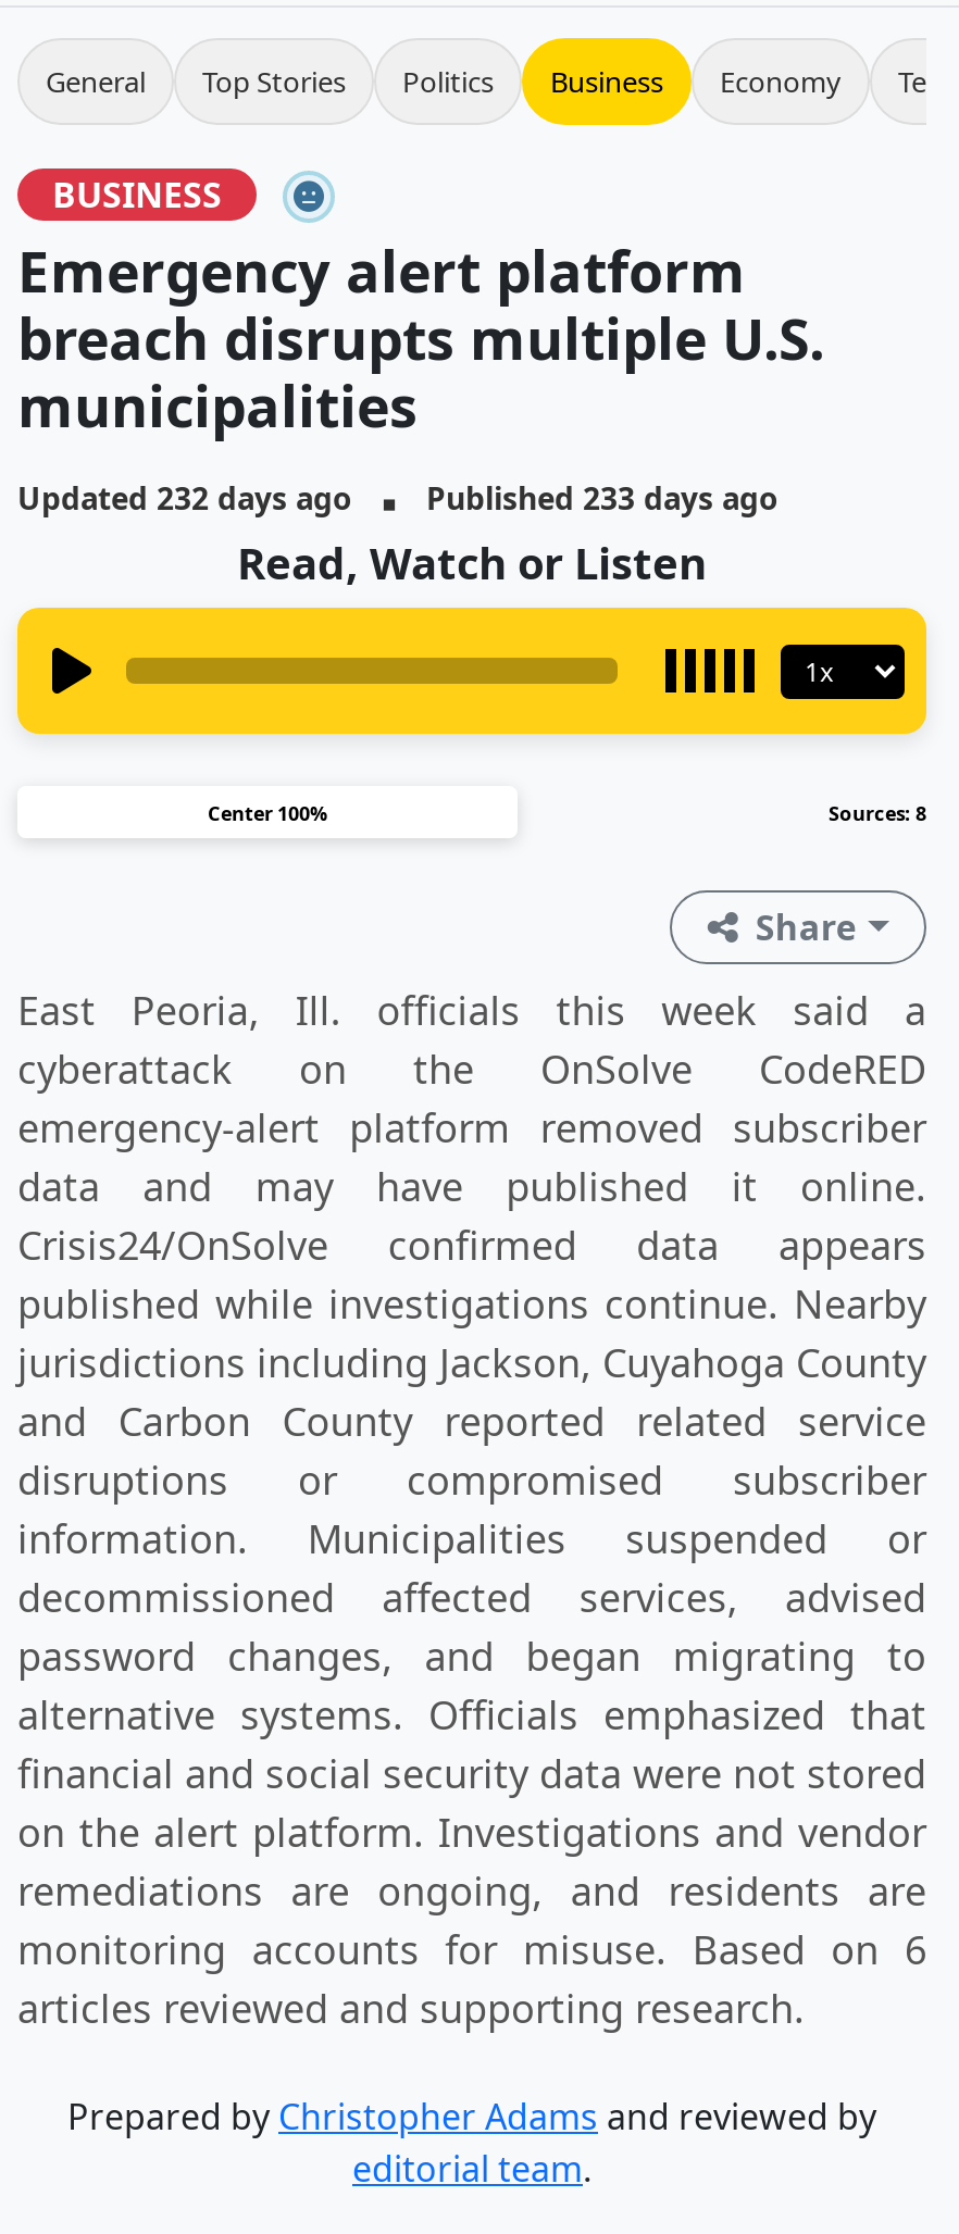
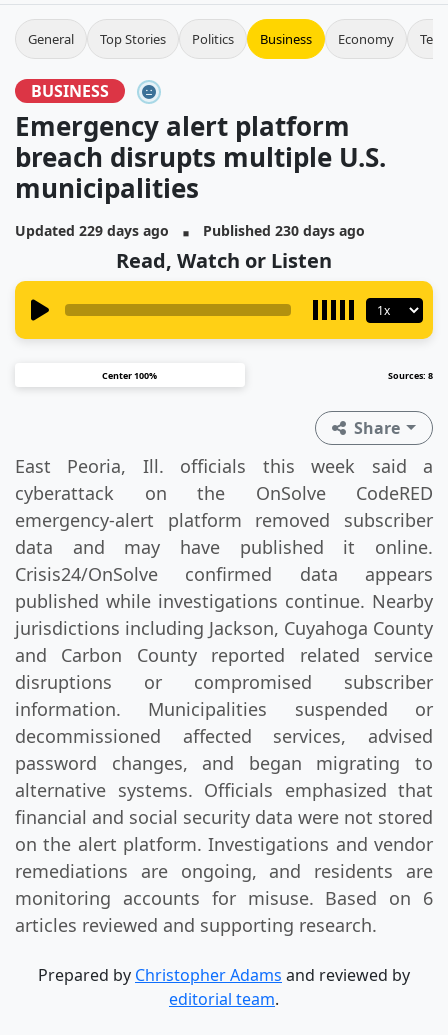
[17,477,352,519] Updated 232 days ago -> [15,221,169,240] Updated 229 days ago
[426,477,779,519] Published 233 days ago -> [203,221,365,240] Published 230 days ago

